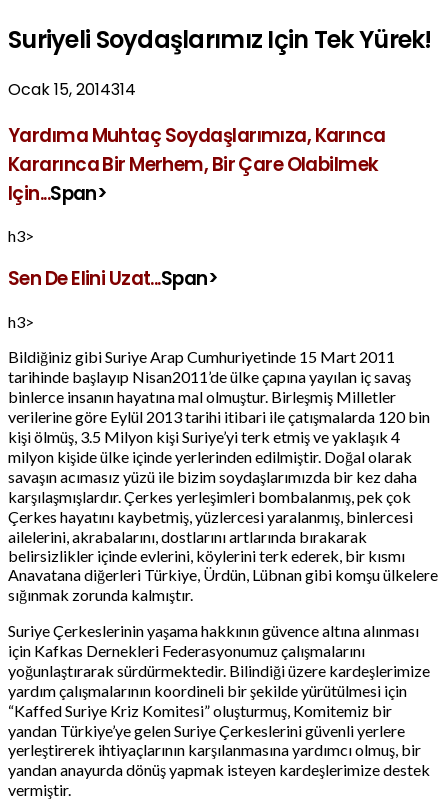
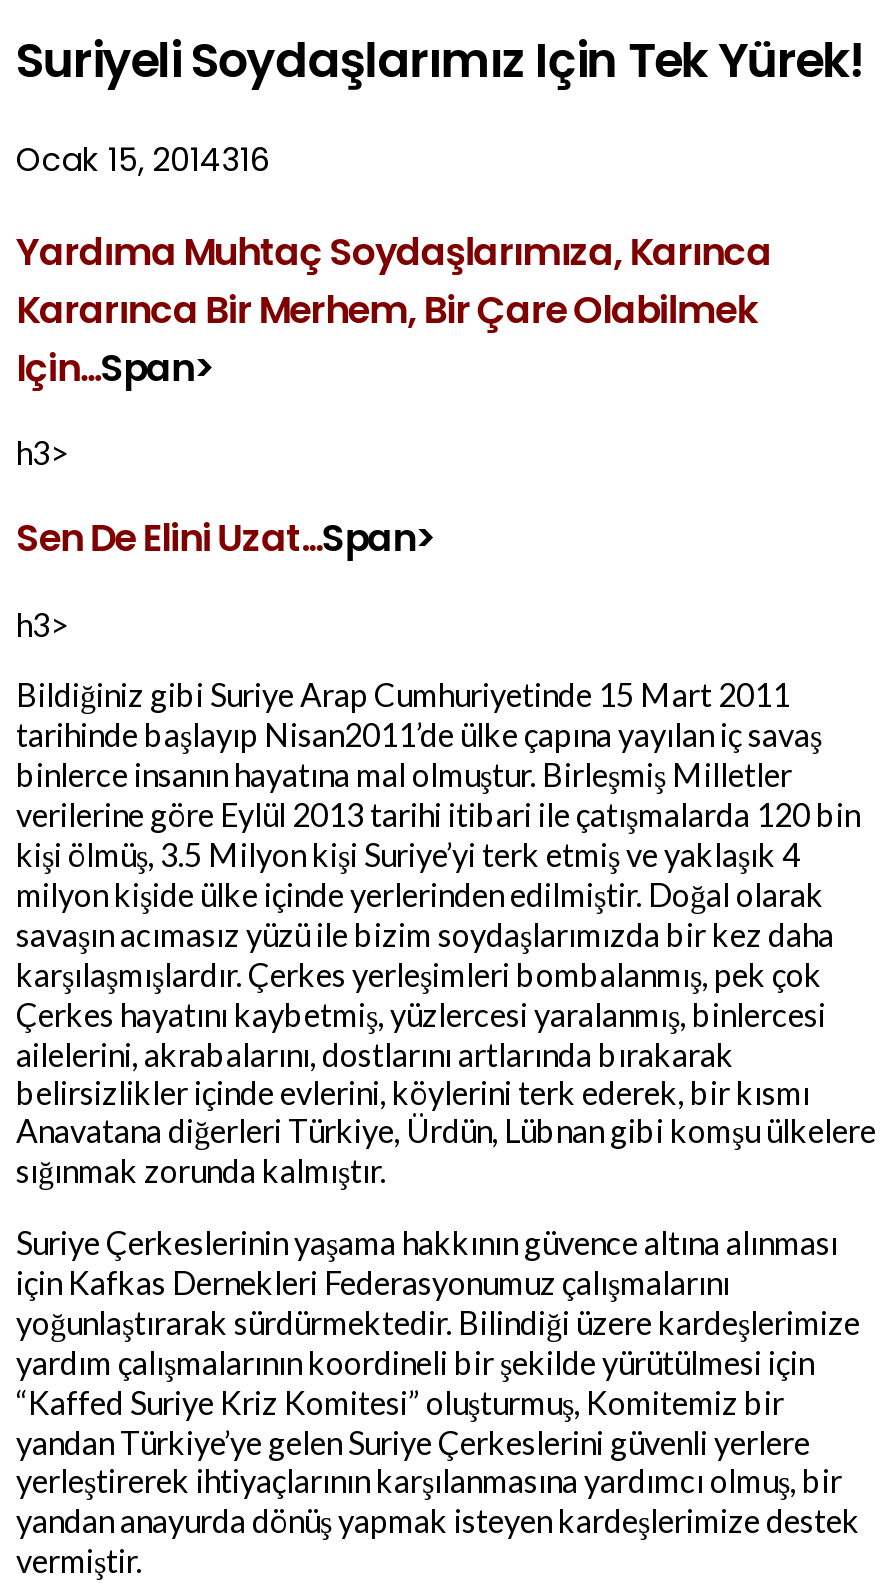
[8,78,136,101] Ocak 15, 2014314 -> [16,137,270,183] Ocak 15, 2014316

